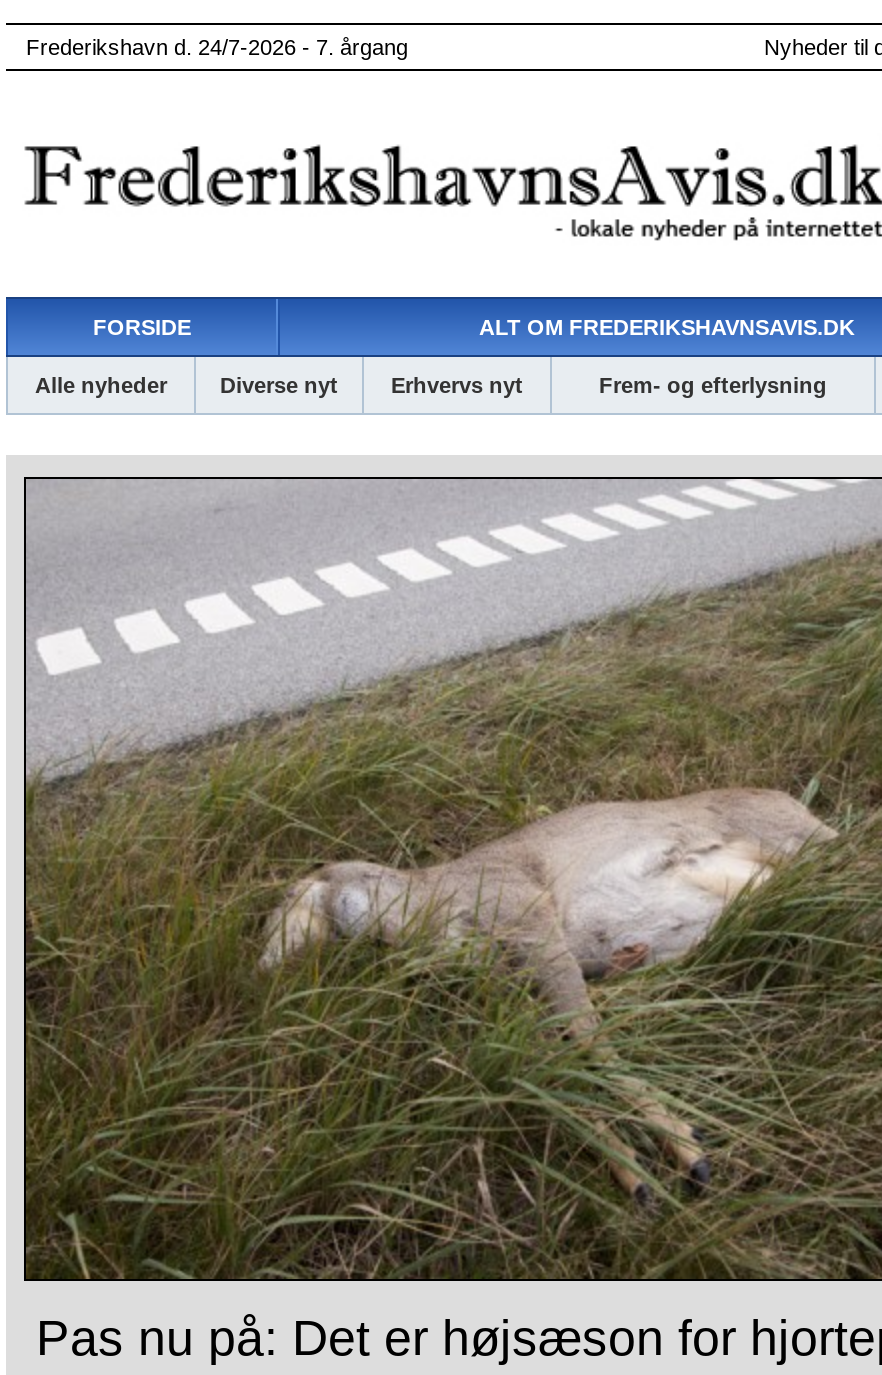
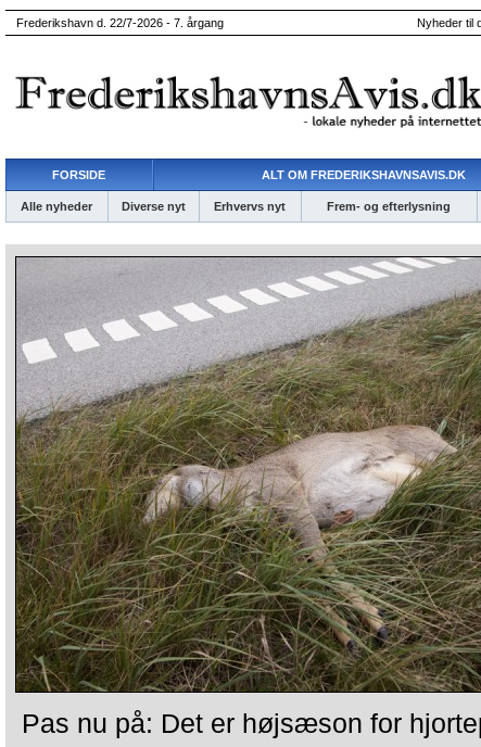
[26,35,408,59] Frederikshavn d. 24/7-2026 - 7. årgang -> [16,16,224,29] Frederikshavn d. 22/7-2026 - 7. årgang

